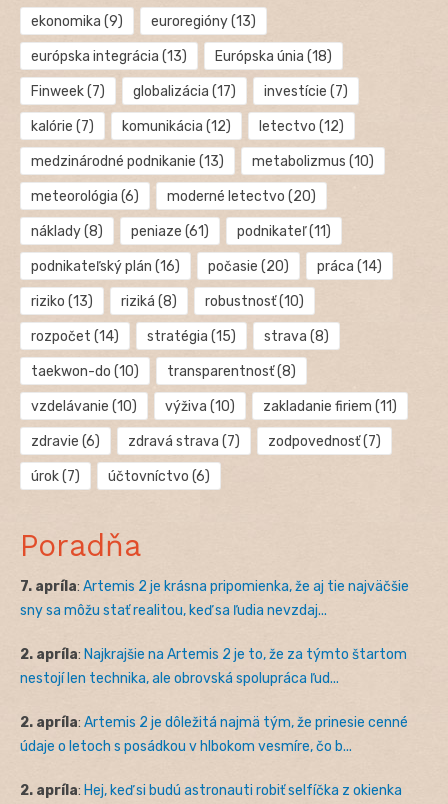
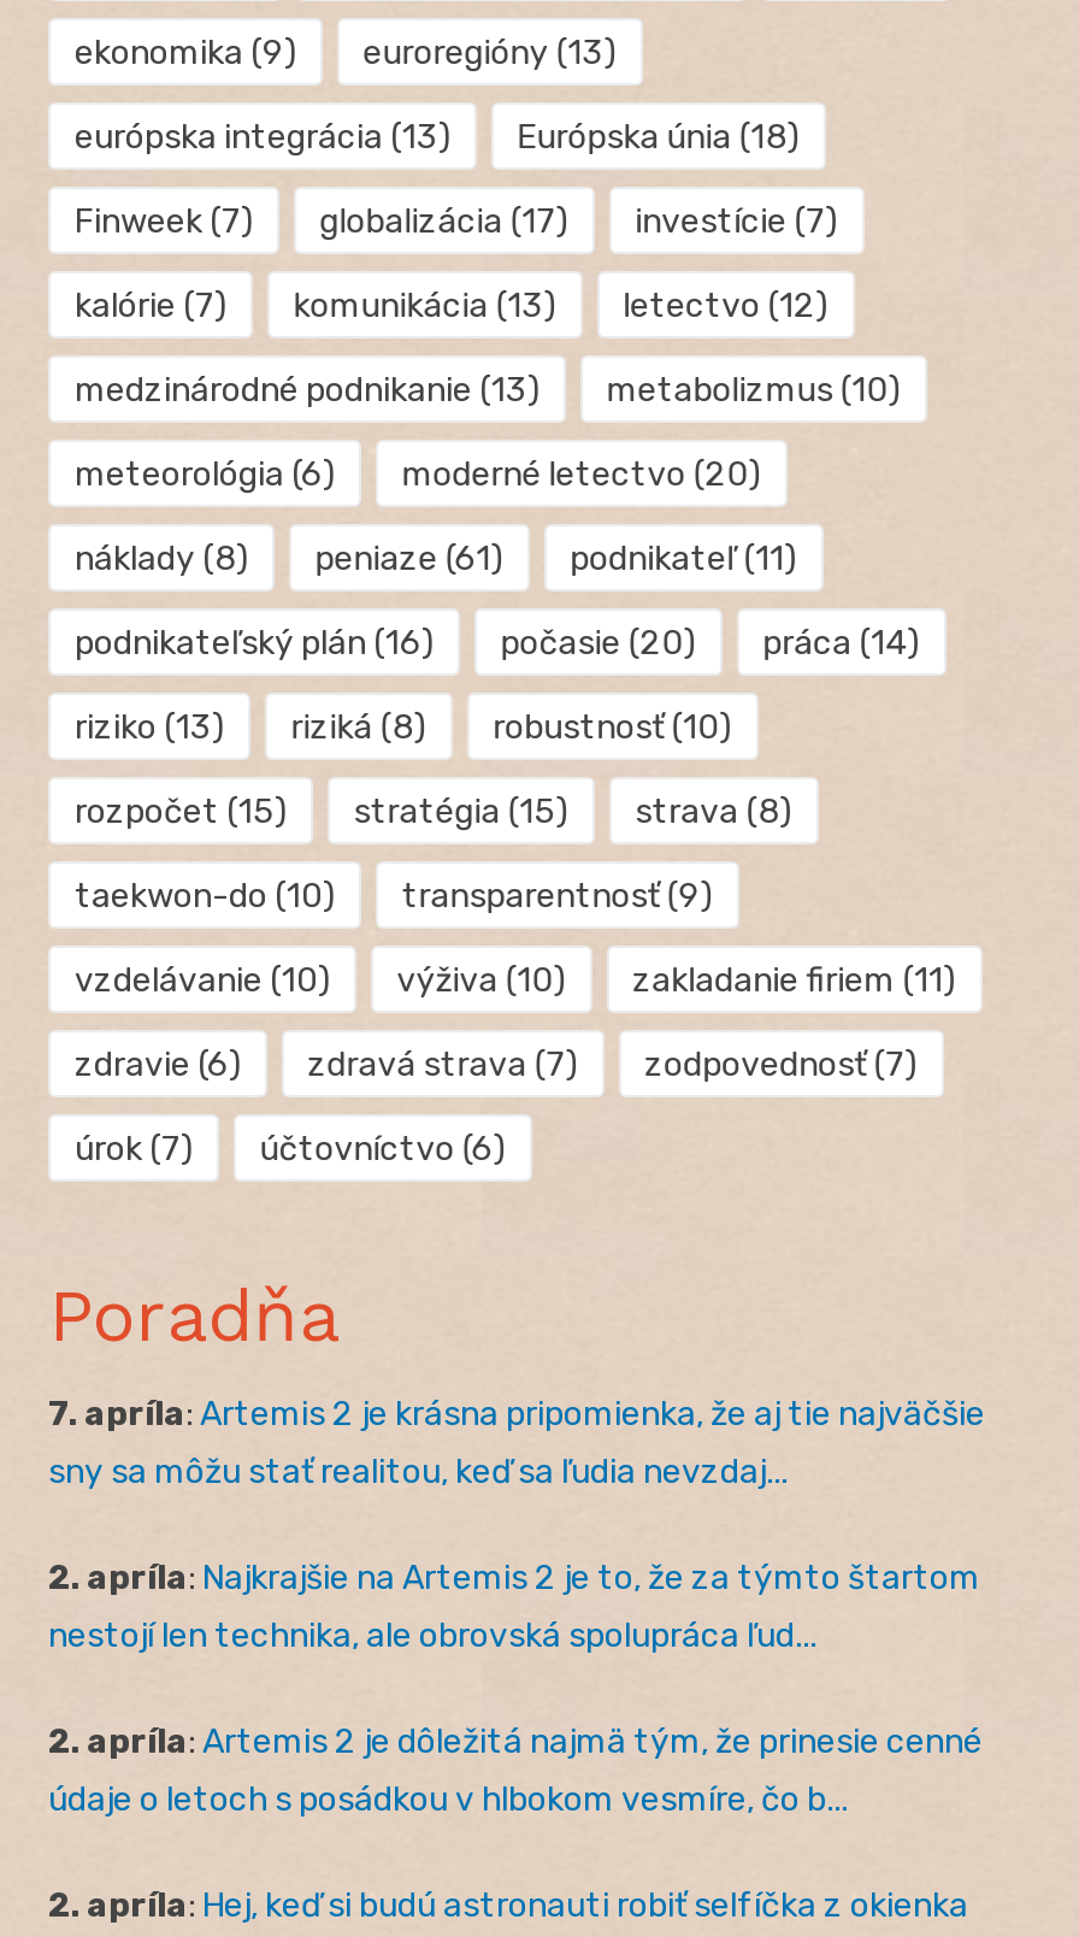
[31,118,344,135] kalórie (7) komunikácia (12) letectvo (12) -> [75,285,828,326] kalórie (7) komunikácia (13) letectvo (12)
[31,328,329,345] rozpočet (14) stratégia (15) strava (8) -> [75,791,791,832] rozpočet (15) stratégia (15) strava (8)
[167,363,296,380] transparentnosť (8) -> [402,875,712,916] transparentnosť (9)

